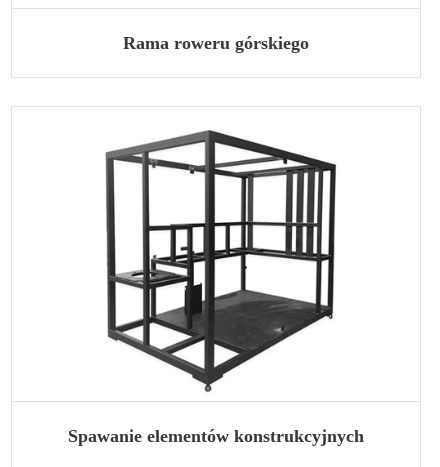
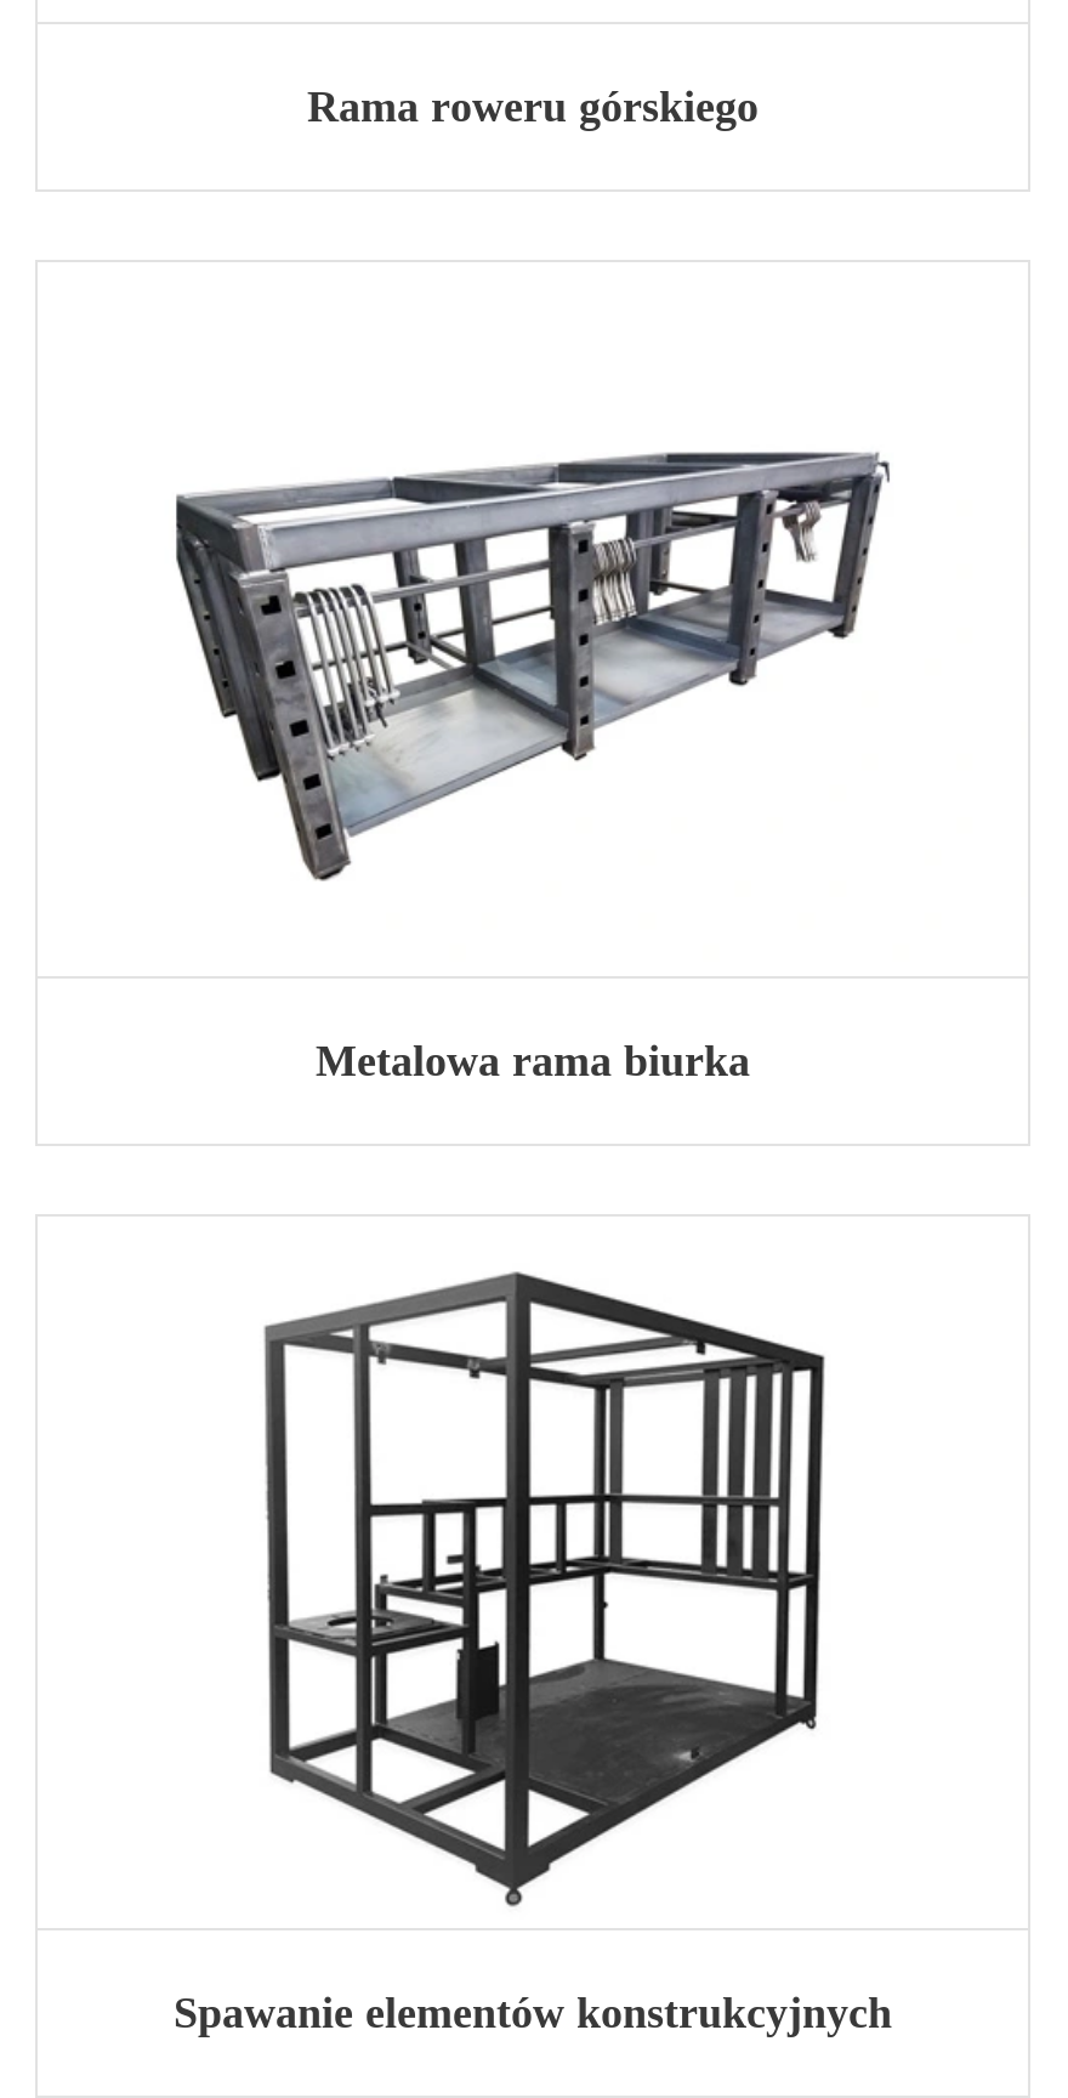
none -> [174,449,892,884] [image]
none -> [316,1036,750,1084] Metalowa rama biurka

